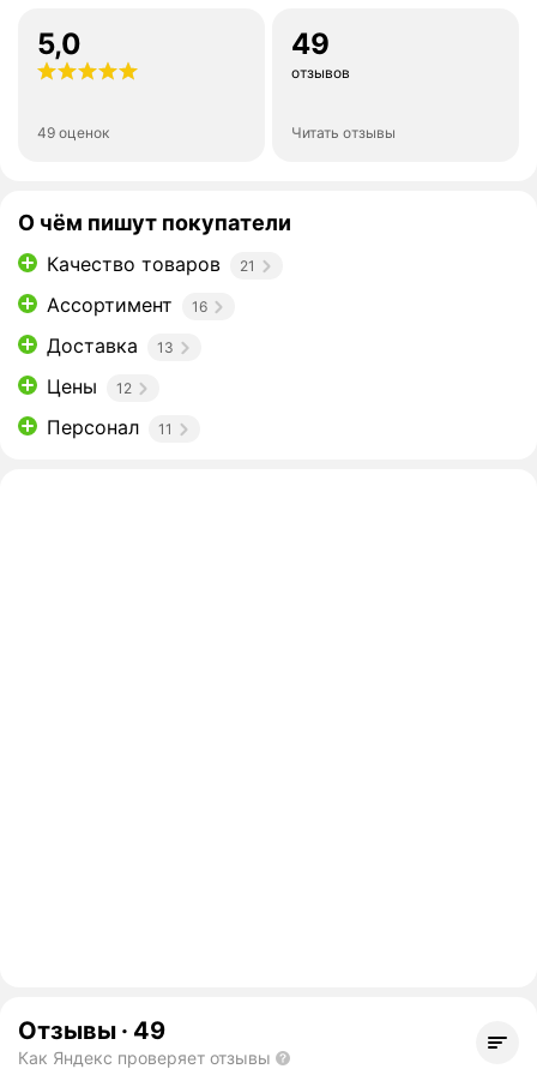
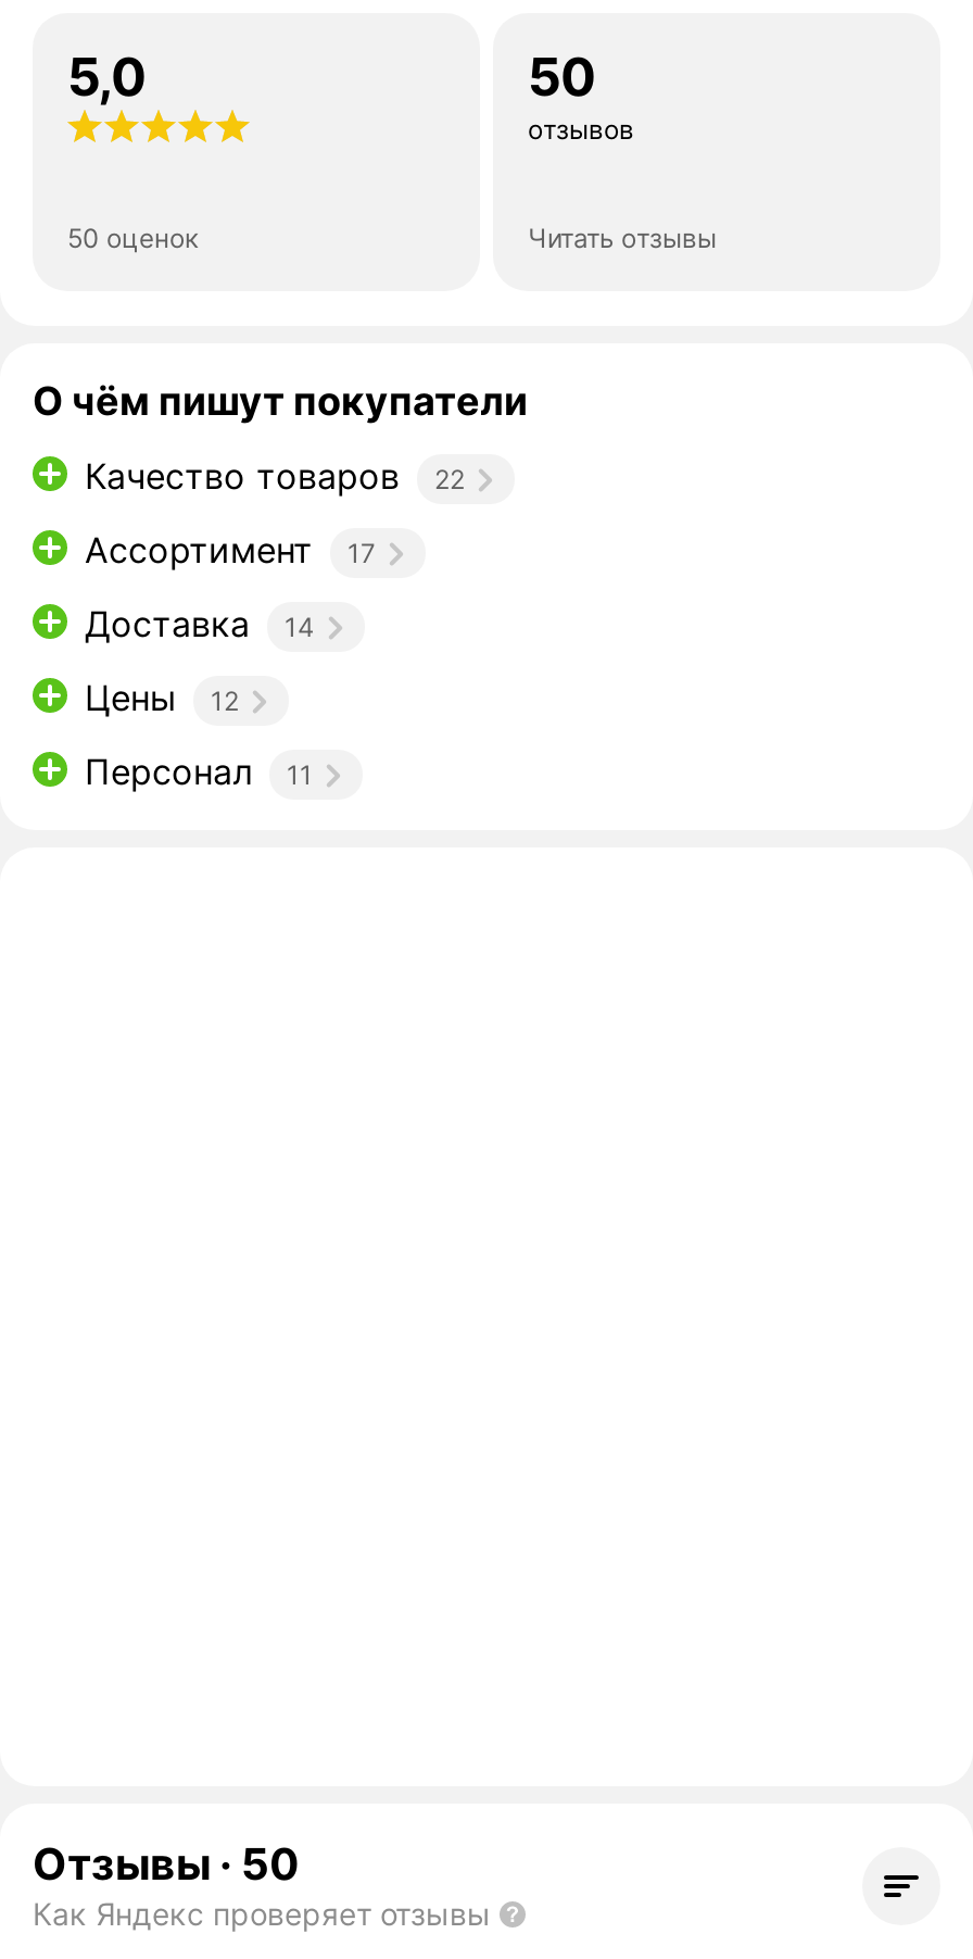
[291,26,330,61] 49 -> [528,46,597,109] 50
[37,124,109,142] 49 оценок -> [67,222,198,254] 50 оценок
[47,252,255,276] Качество товаров 21 -> [85,454,465,498] Качество товаров 22
[47,293,207,317] Ассортимент 16 -> [85,528,376,572] Ассортимент 17
[47,334,174,358] Доставка 13 -> [85,602,315,645] Доставка 14
[18,1016,165,1045] Отзывы · 49 -> [33,1838,300,1891] Отзывы · 50

